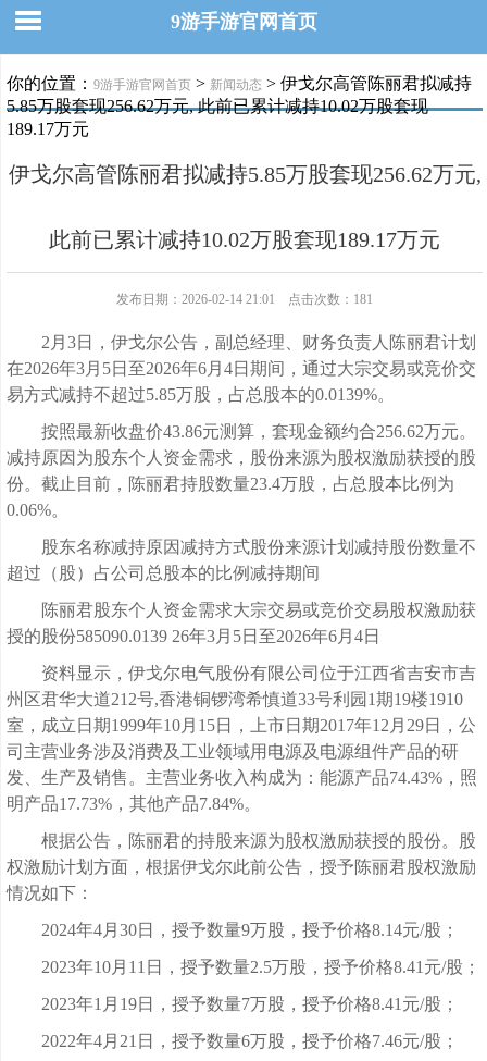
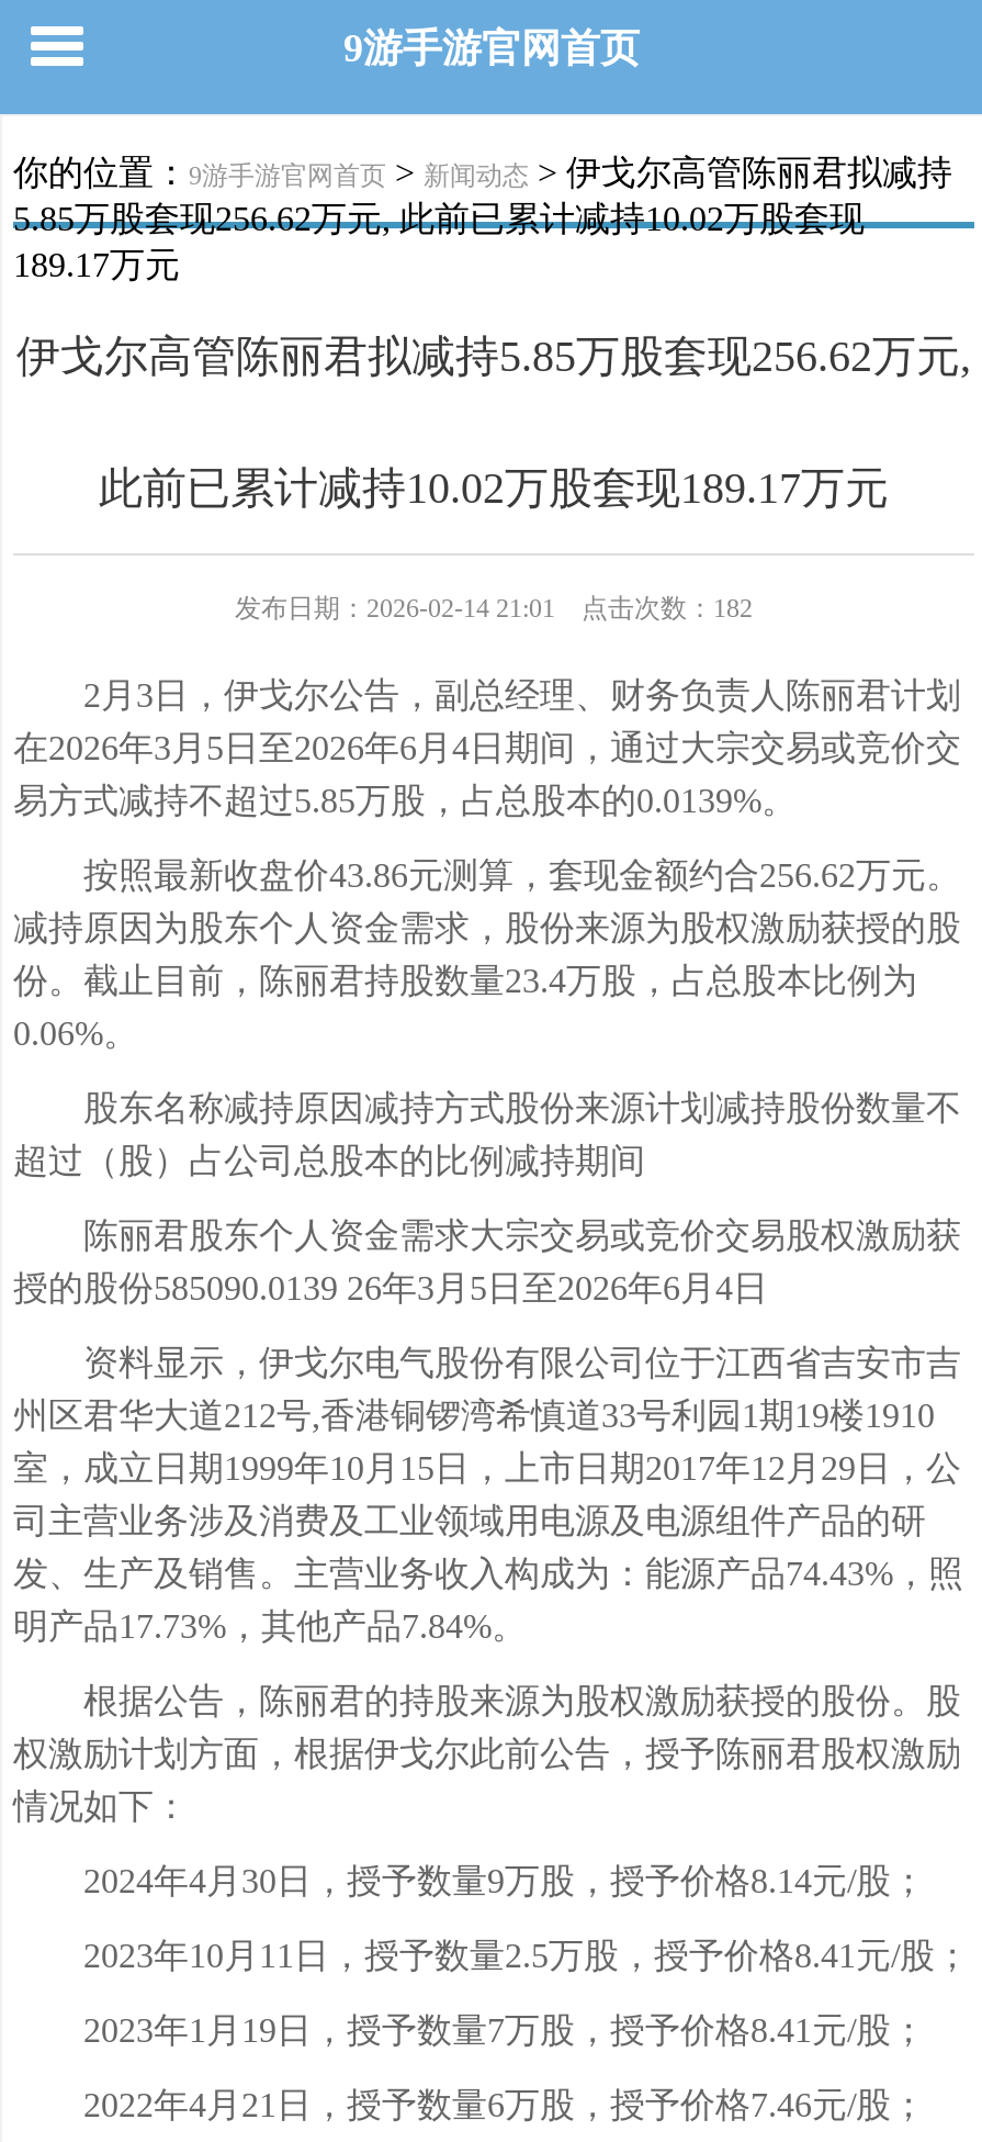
[116,292,373,307] 发布日期：2026-02-14 21:01 点击次数：181 -> [235,593,753,624] 发布日期：2026-02-14 21:01 点击次数：182

